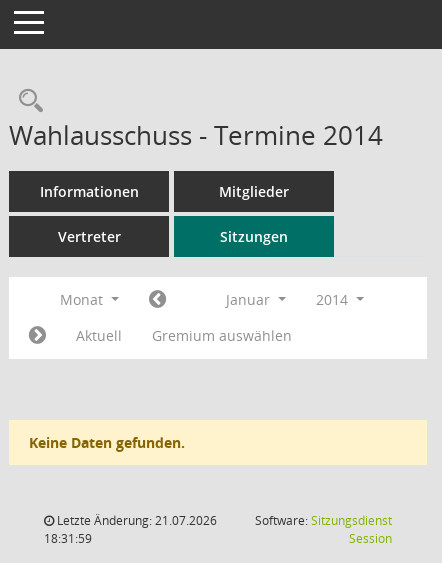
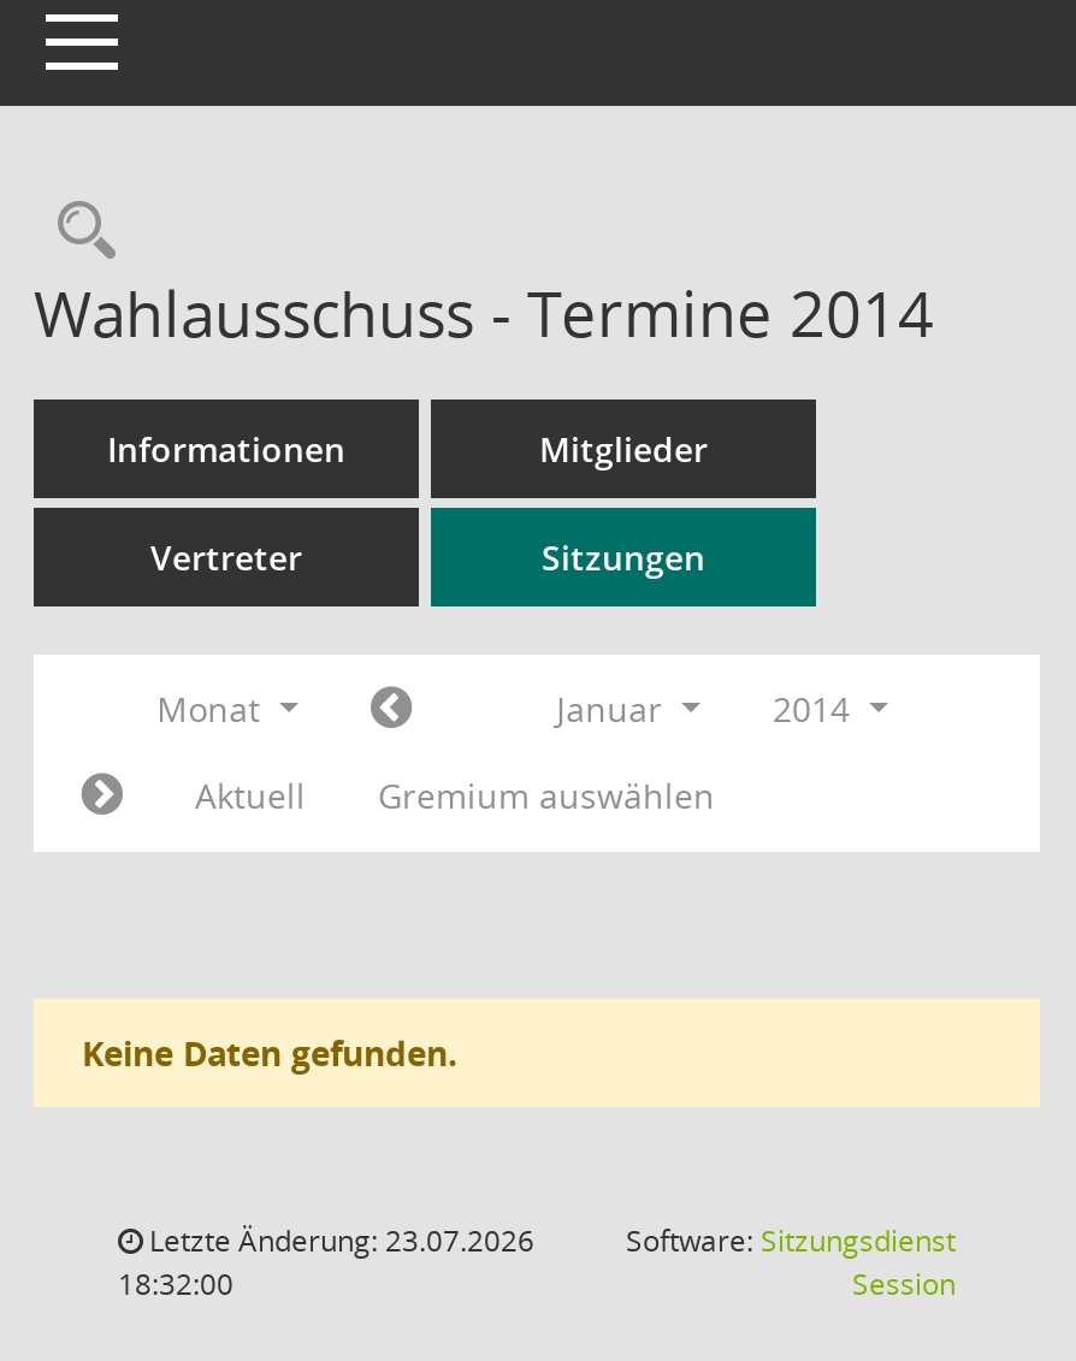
[54,512,217,529] Letzte Änderung: 21.07.2026 -> [142,1220,534,1261] Letzte Änderung: 23.07.2026
[44,530,92,547] 18:31:59 -> [118,1264,233,1304] 18:32:00

